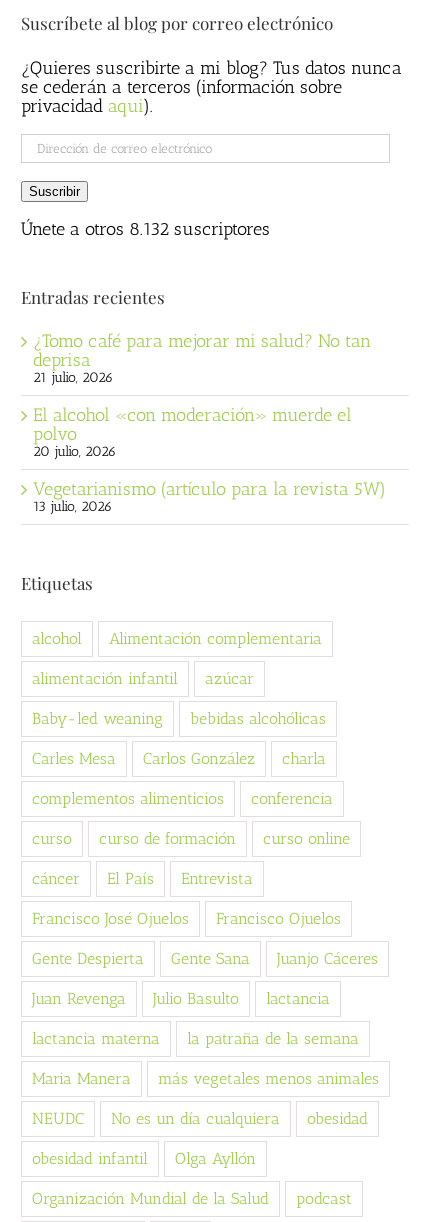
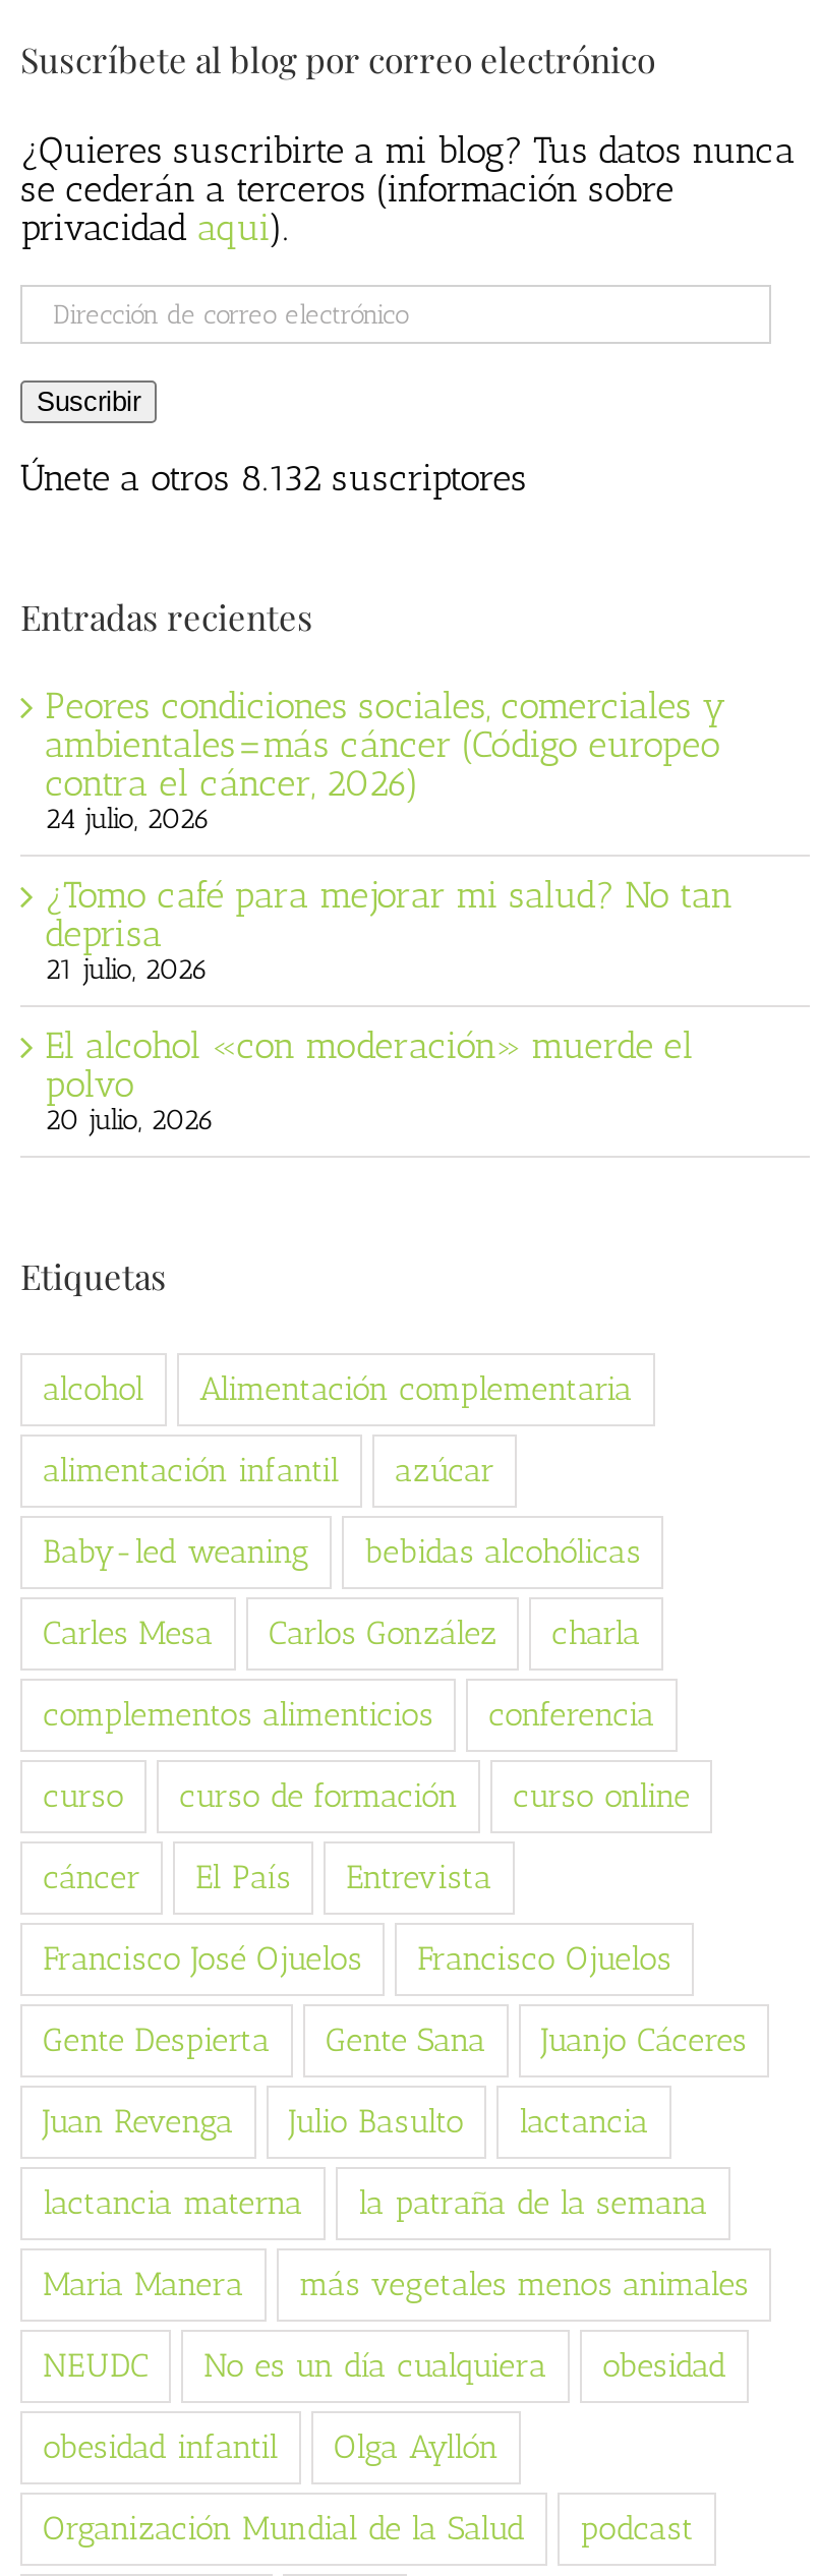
none -> [45,684,726,837] Peores condiciones sociales, comerciales y | ambientales=más cáncer (Código europeo | contra el cáncer, 2026) | 24 julio, 2026
moved [33,330,371,460] -> [45,873,733,1138]: ¿Tomo café para mejorar mi salud? No tan | deprisa | 21 julio, 2026 | El alcohol «con moderación» muerde el | polvo | 20 julio, 2026
[33,478,386,515] Vegetarianismo (artículo para la revista 5W) | 13 julio, 2026 -> none

